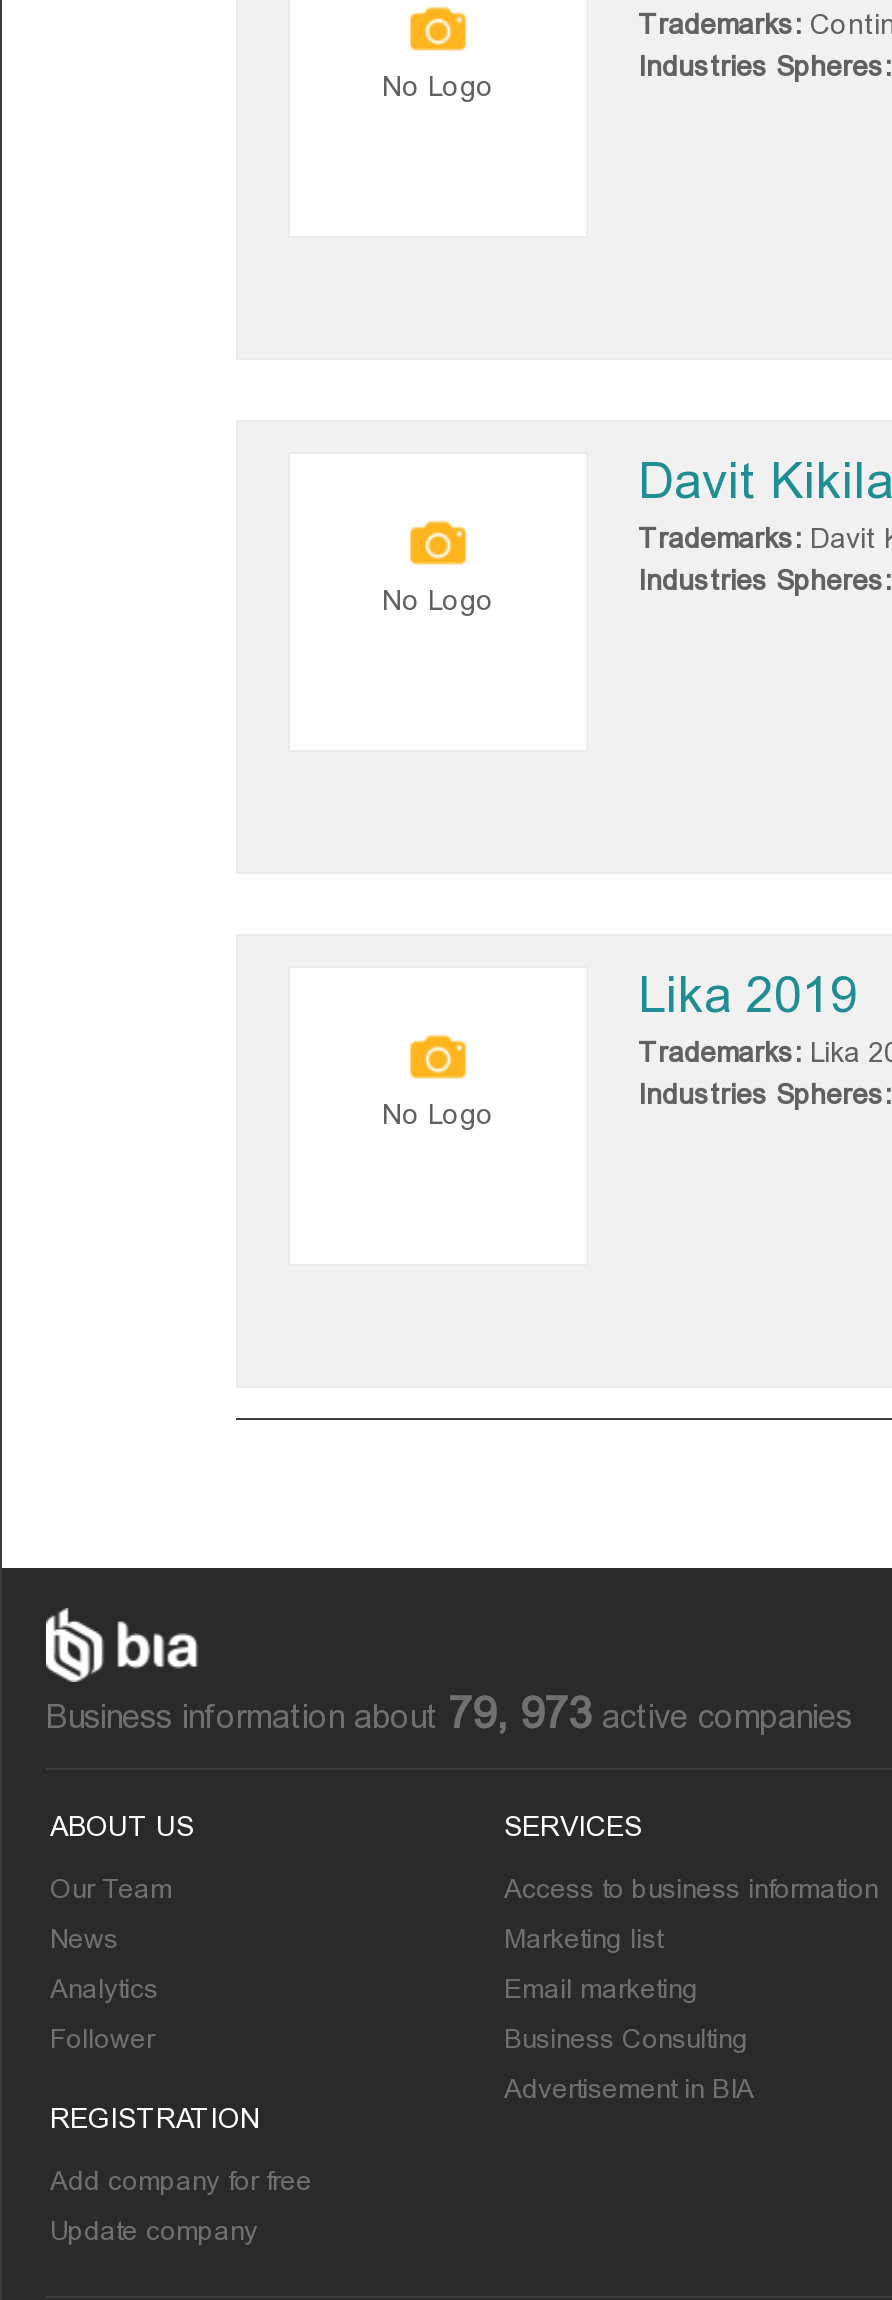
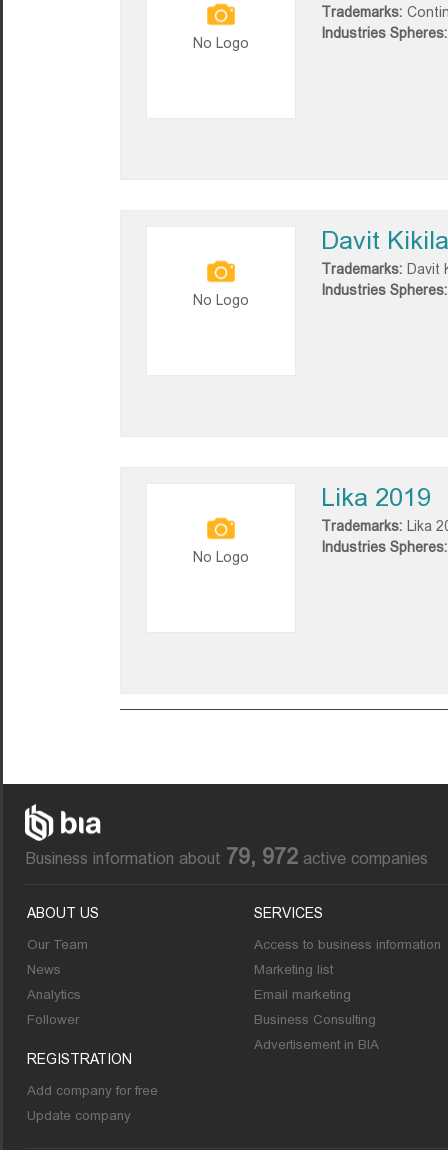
[46,1688,852,1738] Business information about 79, 973 active companies -> [25,844,428,869] Business information about 79, 972 active companies

